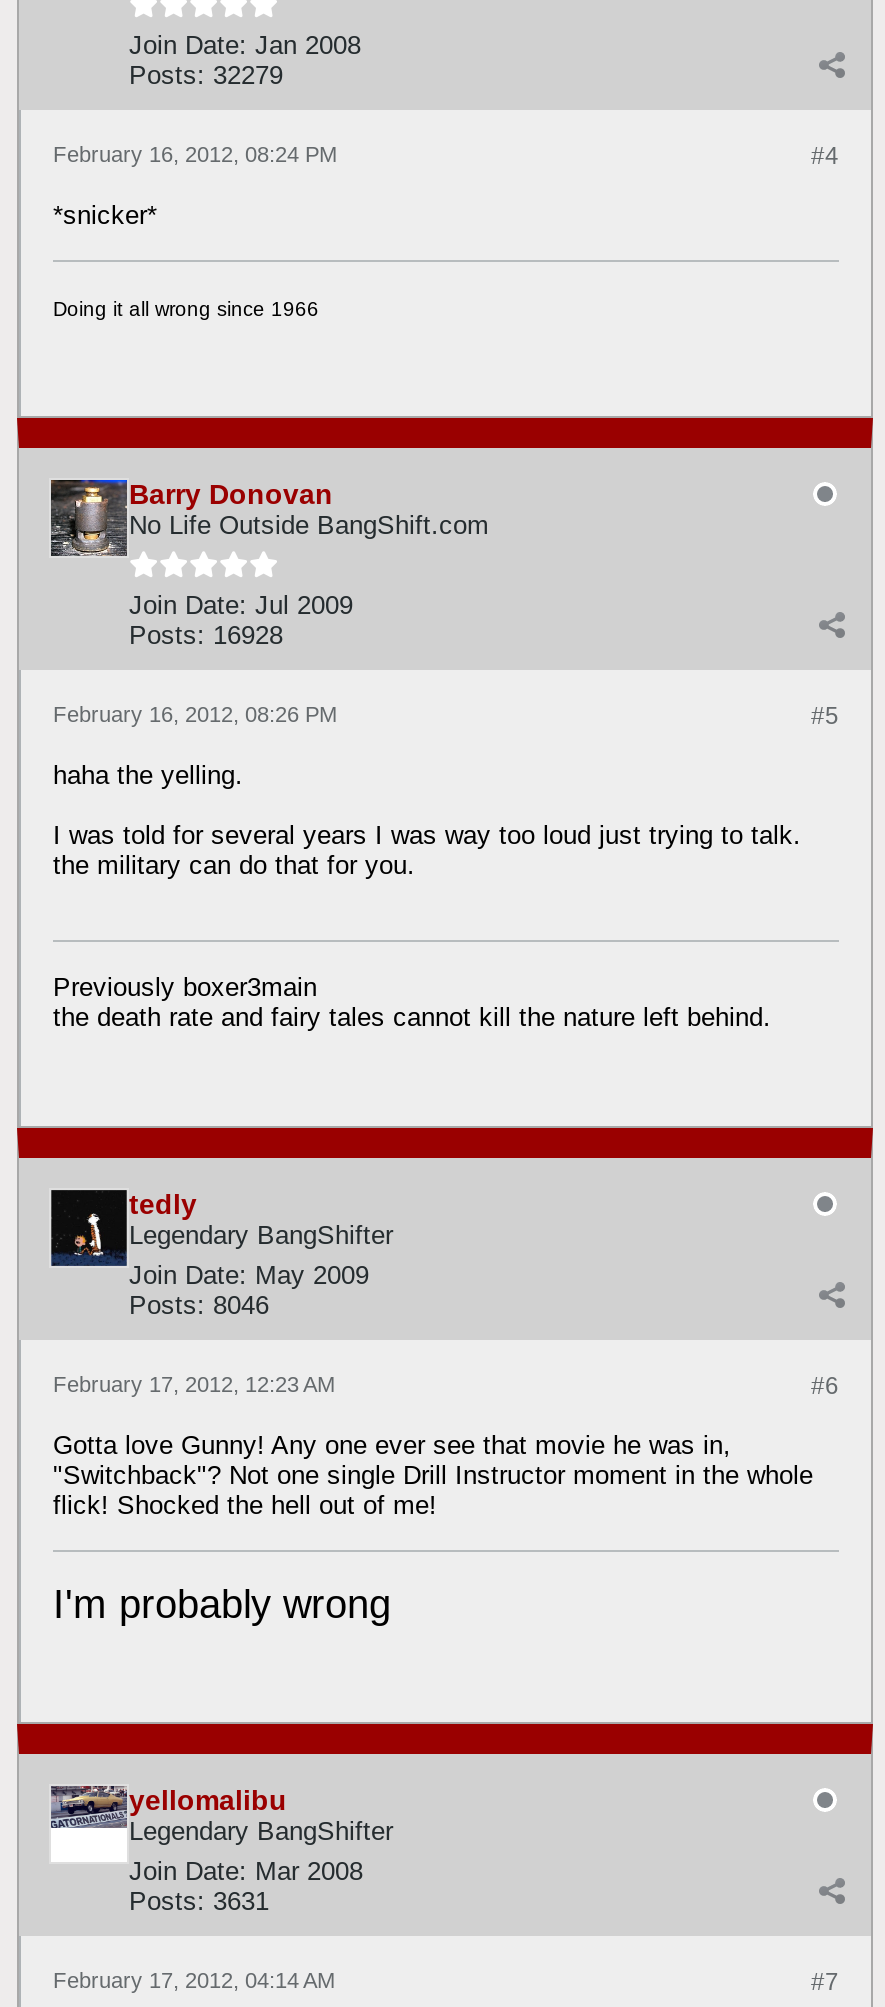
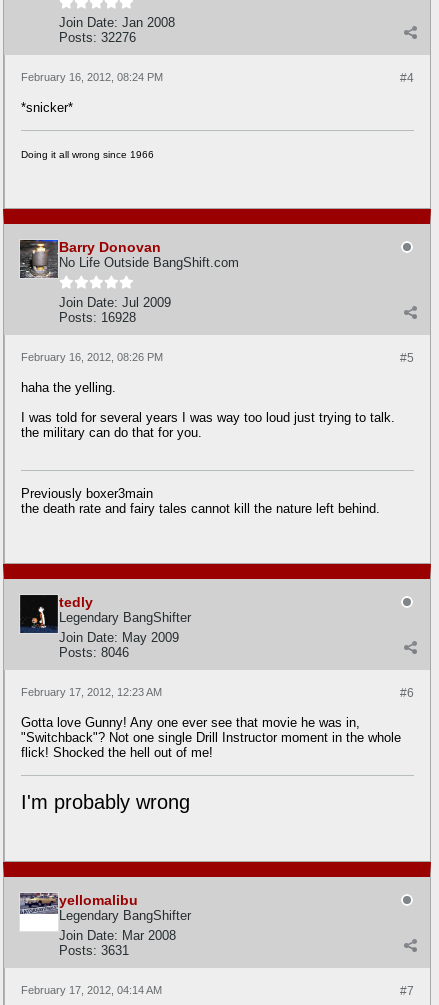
[129,60,283,90] Posts: 32279 -> [59,30,136,45] Posts: 32276

